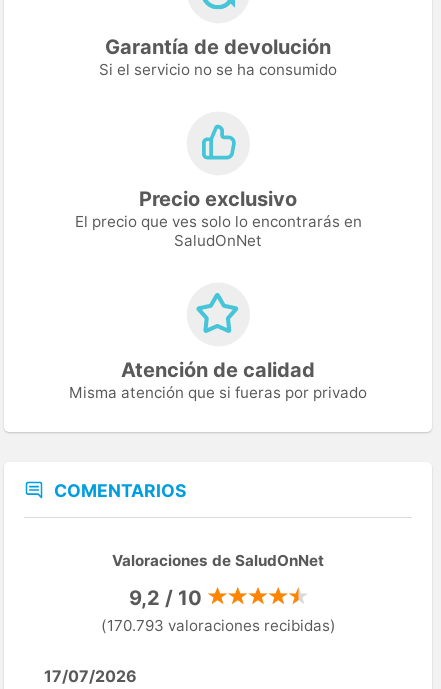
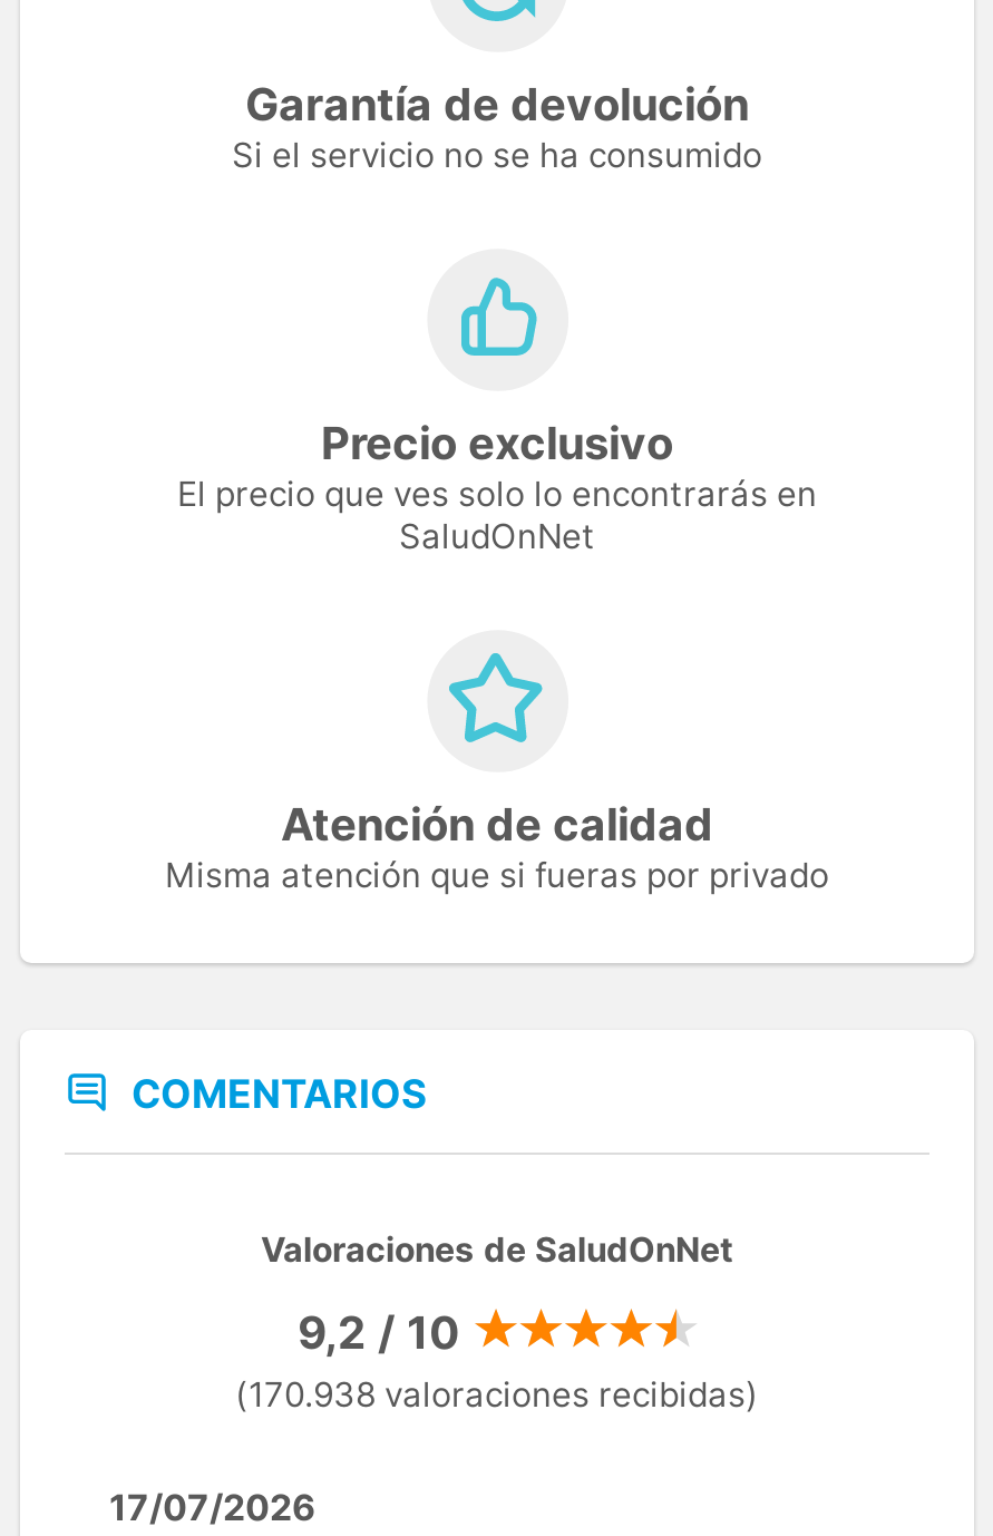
[100,616,335,635] (170.793 valoraciones recibidas) -> [235,1374,759,1416] (170.938 valoraciones recibidas)

